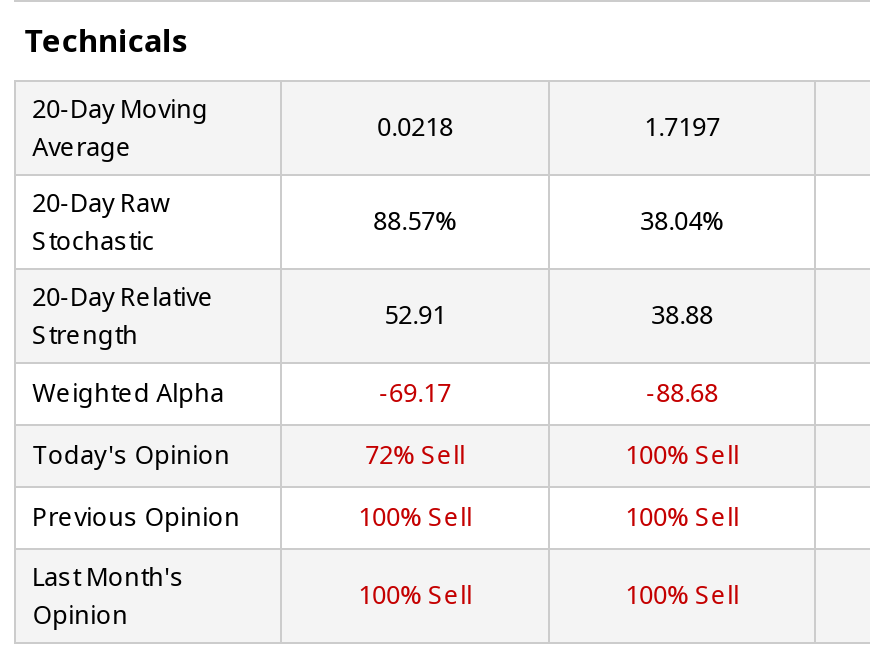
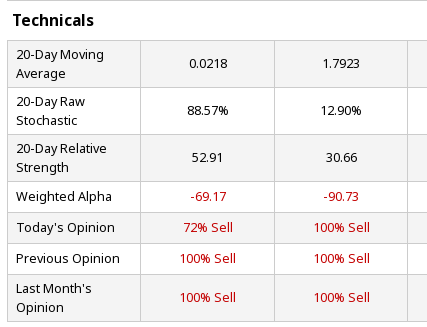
[644,110,720,144] 1.7197 -> [322,55,360,72] 1.7923
[640,204,724,238] 38.04% -> [320,102,362,119] 12.90%
[651,298,713,332] 38.88 -> [326,149,357,166] 30.66
[646,376,718,410] -88.68 -> [323,188,359,205] -90.73

